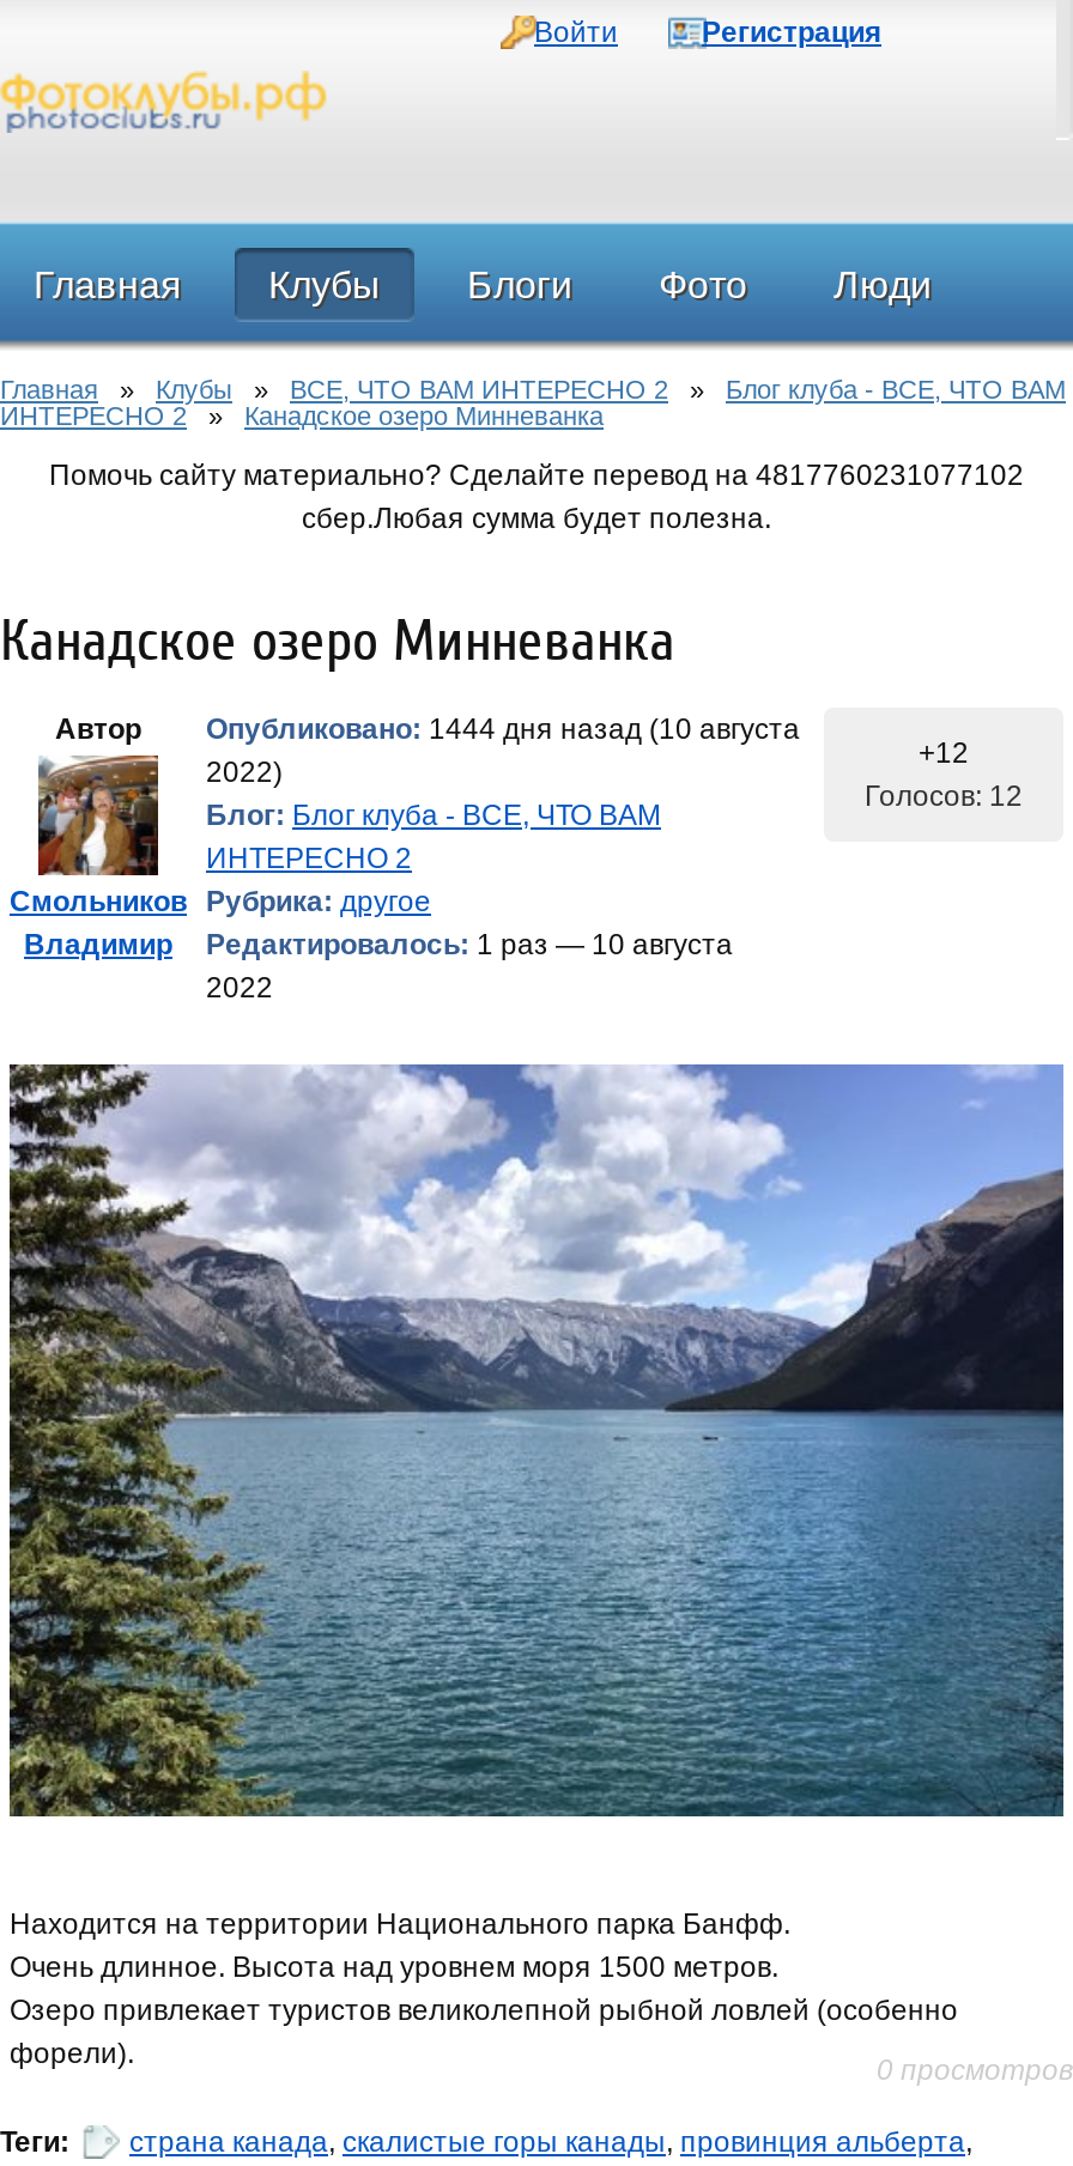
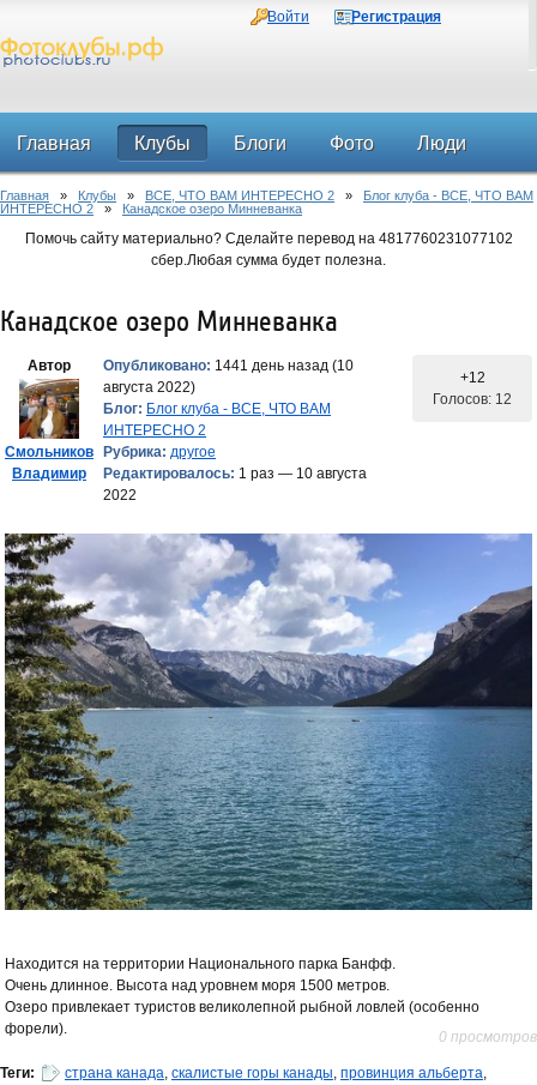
[206,712,800,789] Опубликовано: 1444 дня назад (10 августа | 2022) -> [103,357,354,396] Опубликовано: 1441 день назад (10 | августа 2022)

